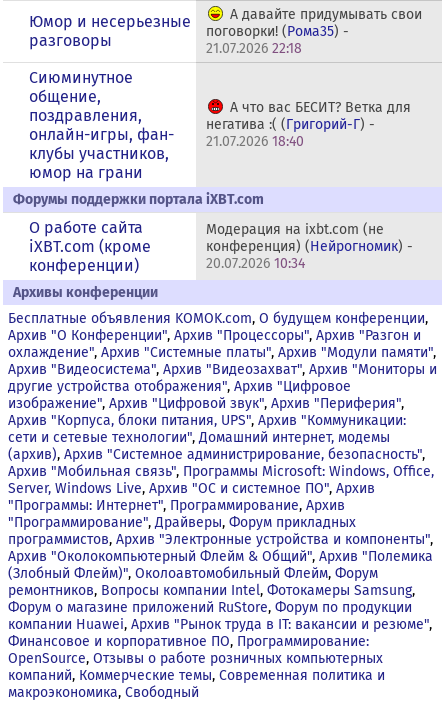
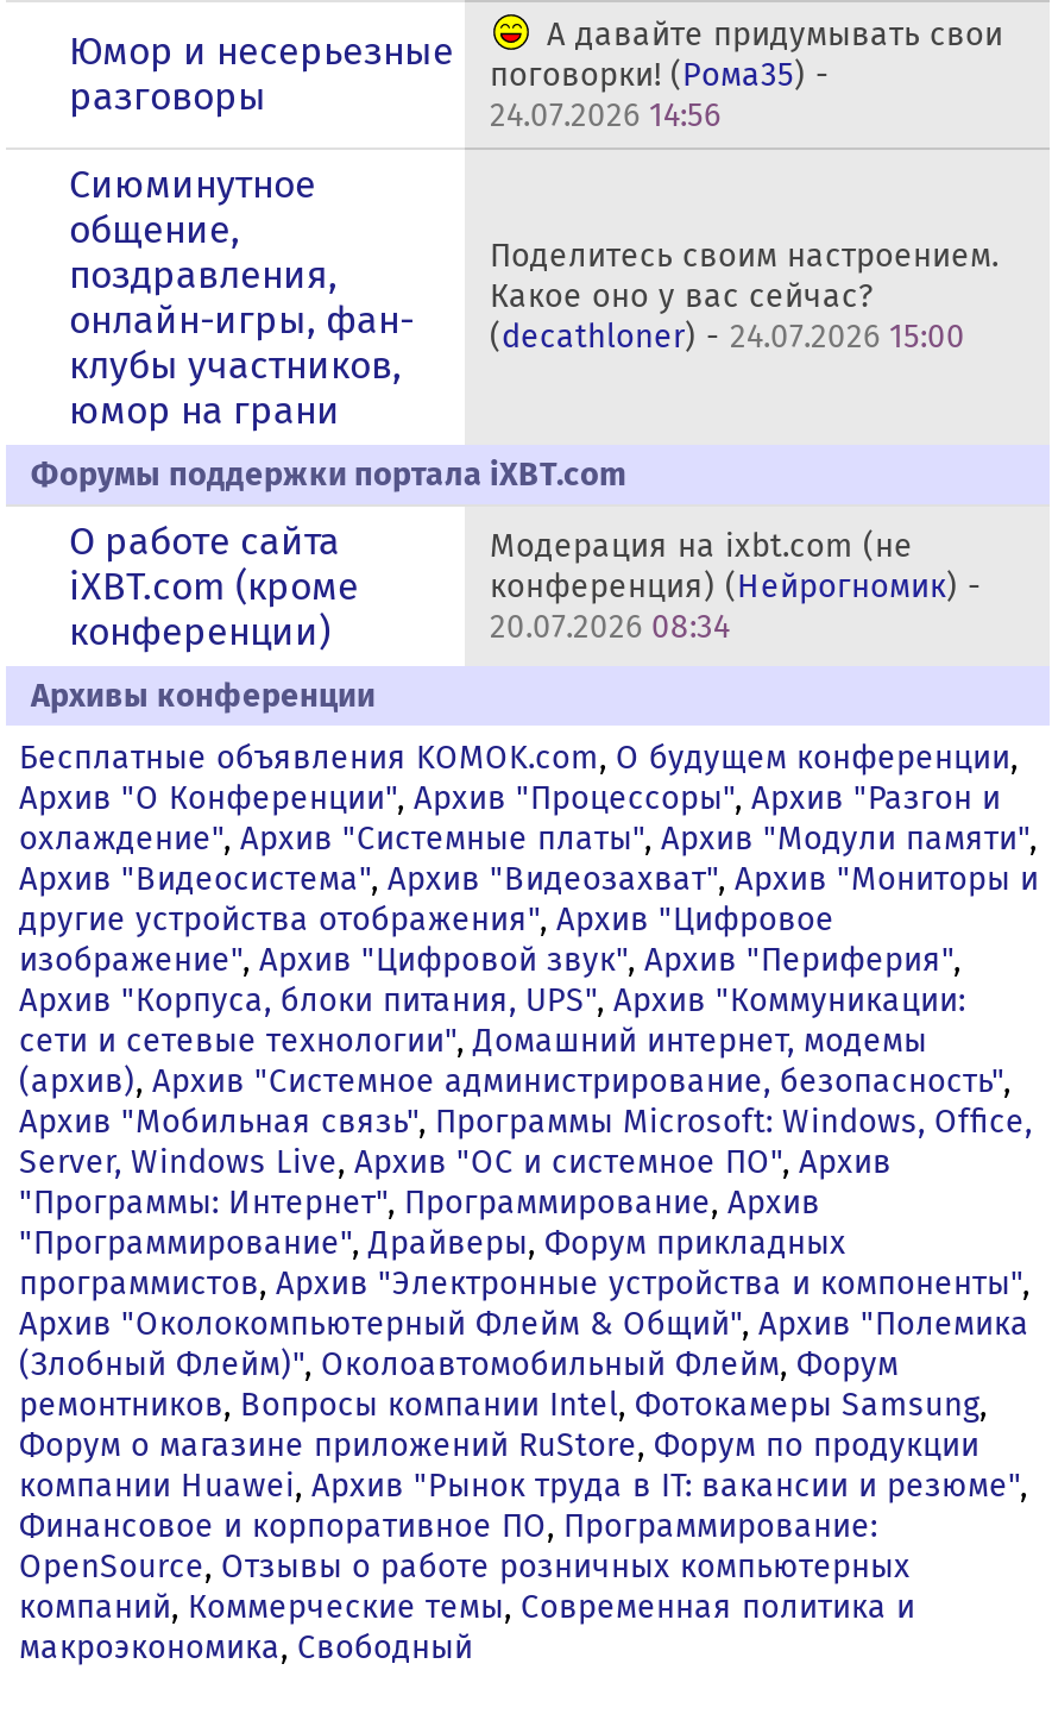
[206,40,302,57] 21.07.2026 22:18 -> [490,95,720,136] 24.07.2026 14:56
[206,99,411,150] А что вас БЕСИТ? Ветка для | негатива :( (Григорий-Г) - | 21.07.2026 18:40 -> [490,236,999,357] Поделитесь своим настроением. | Какое оно у вас сейчас? | (decathloner) - 24.07.2026 15:00
[206,255,305,272] 20.07.2026 10:34 -> [490,607,730,647] 20.07.2026 08:34

